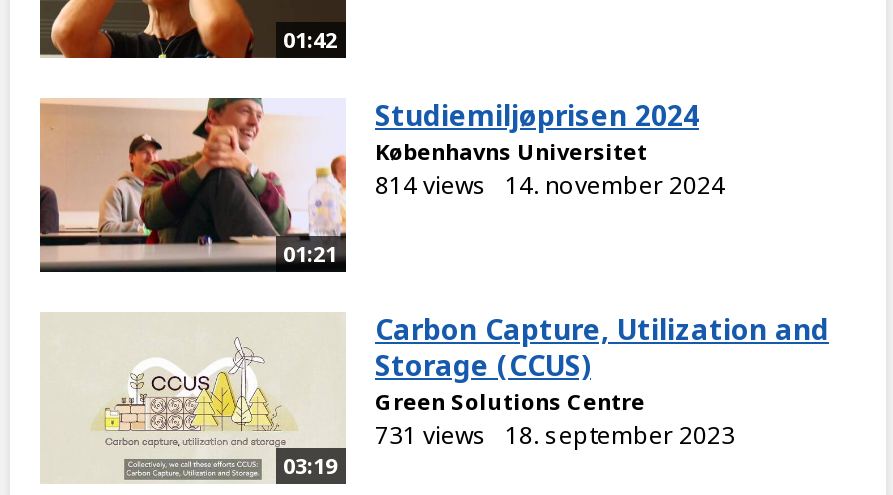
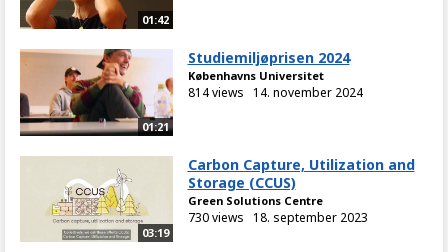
[375,417,735,451] 731 views 18. september 2023 -> [187,209,367,226] 730 views 18. september 2023

